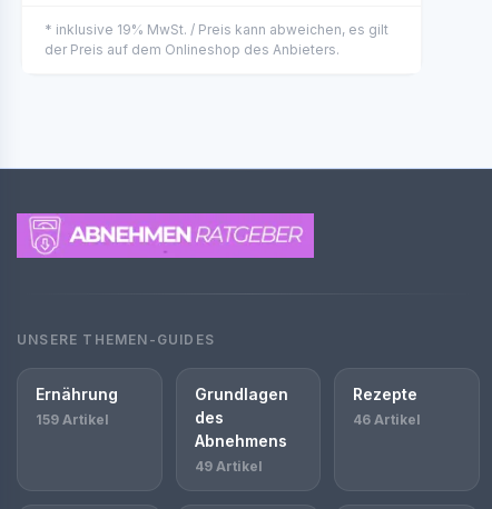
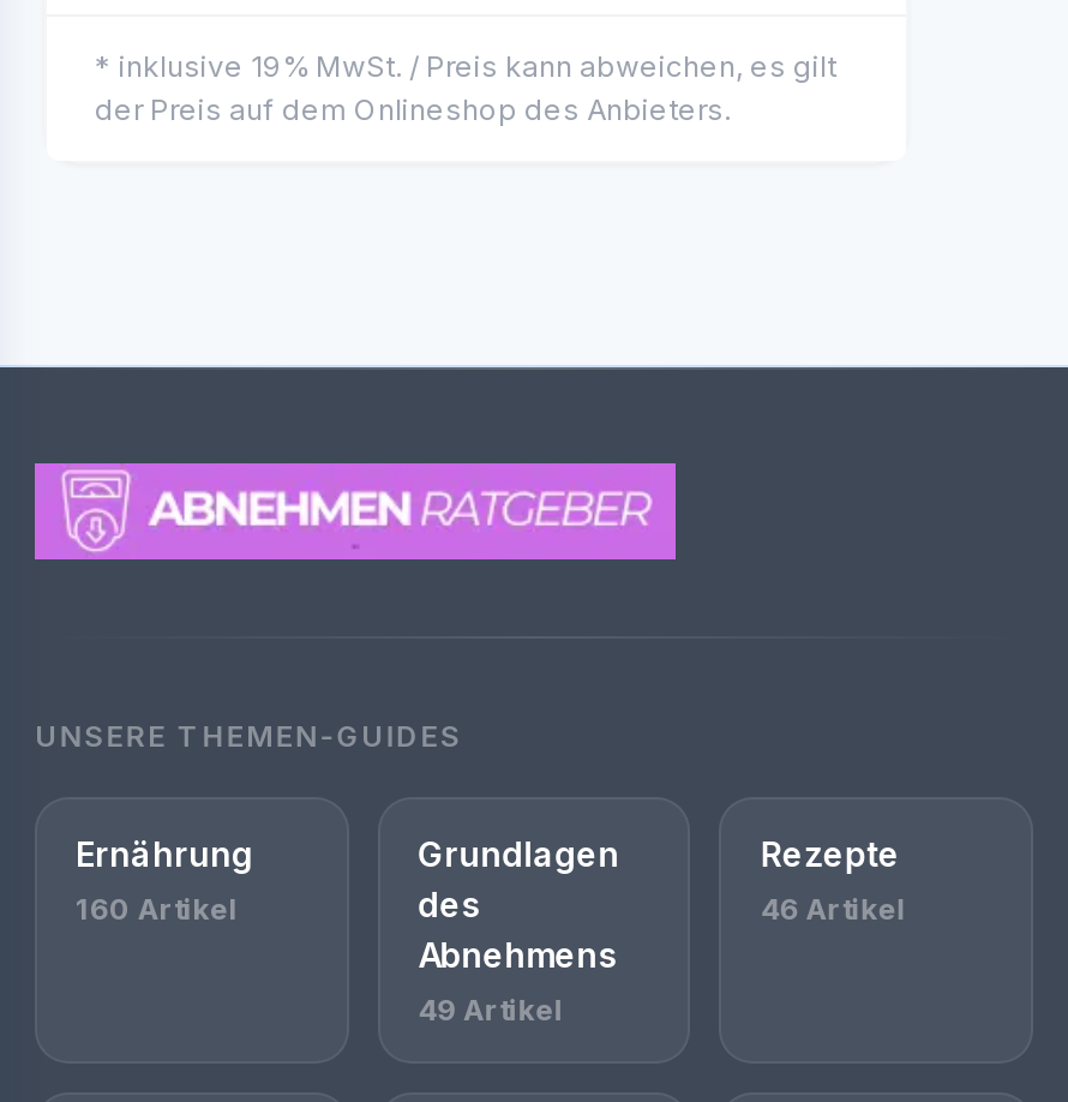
[36,411,109,428] 159 Artikel -> [76,891,239,927] 160 Artikel

